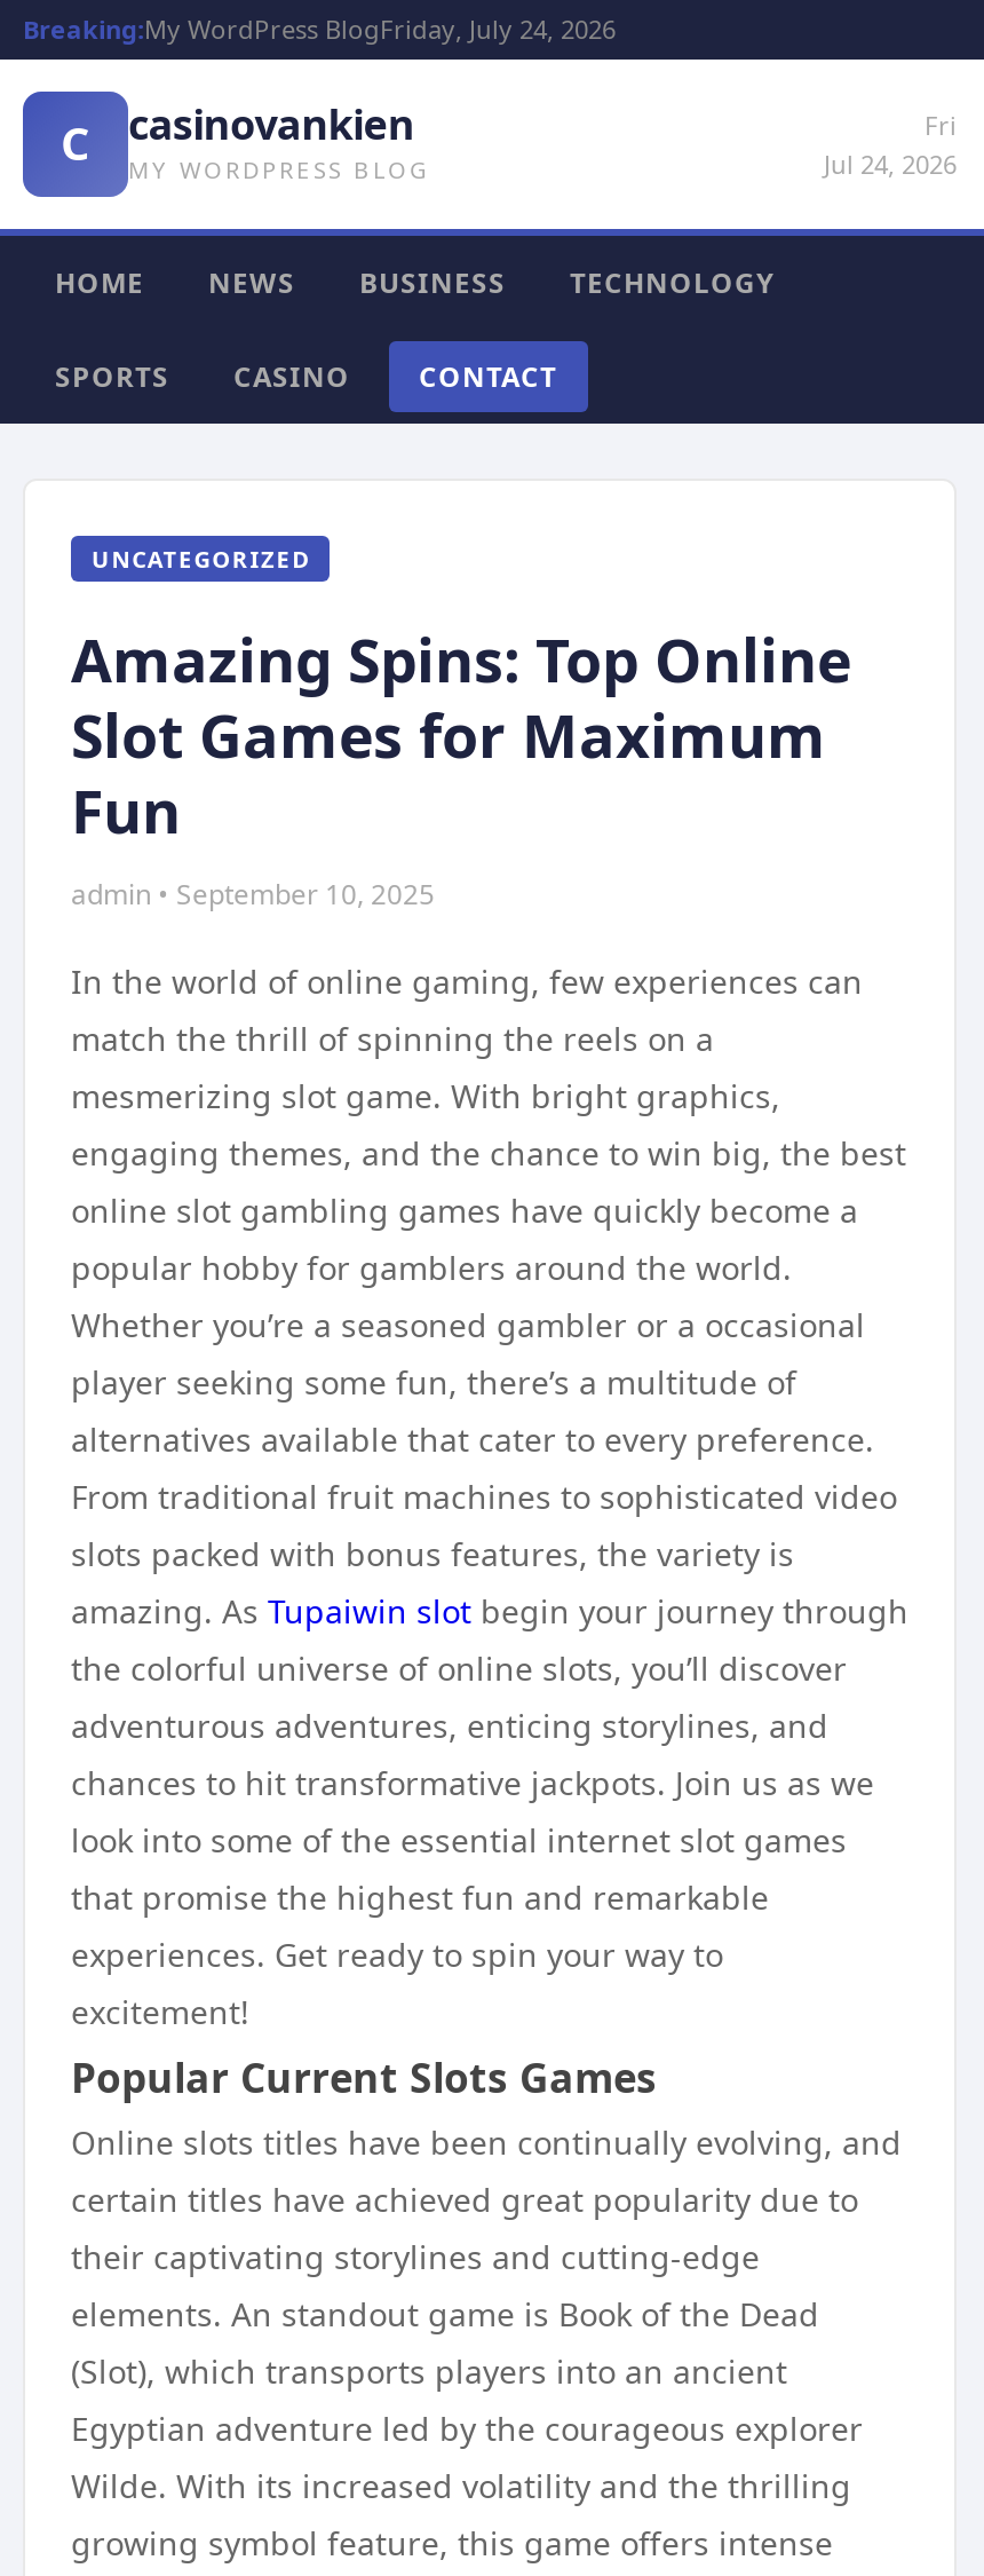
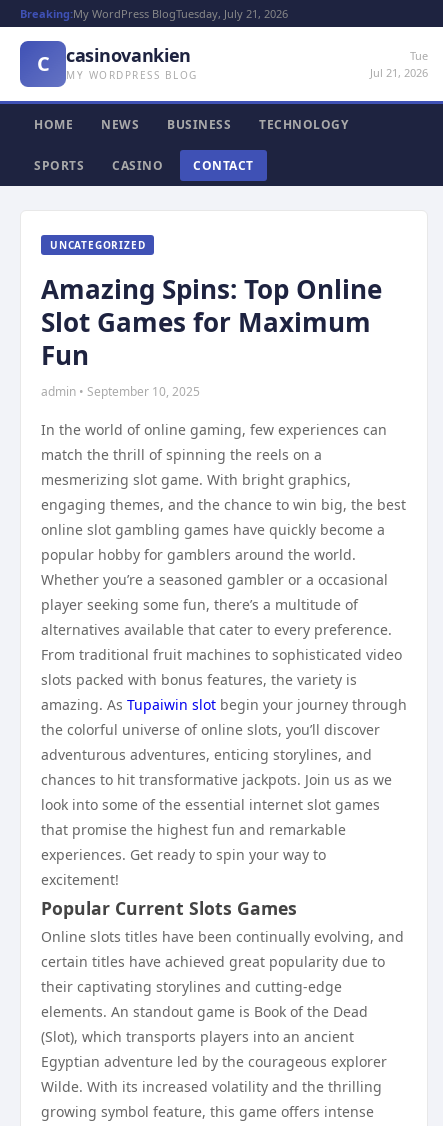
[23,11,616,46] Breaking:My WordPress BlogFriday, July 24, 2026 -> [20,6,288,21] Breaking:My WordPress BlogTuesday, July 21, 2026
[824,108,957,181] Fri | Jul 24, 2026 -> [370,48,428,80] Tue | Jul 21, 2026

